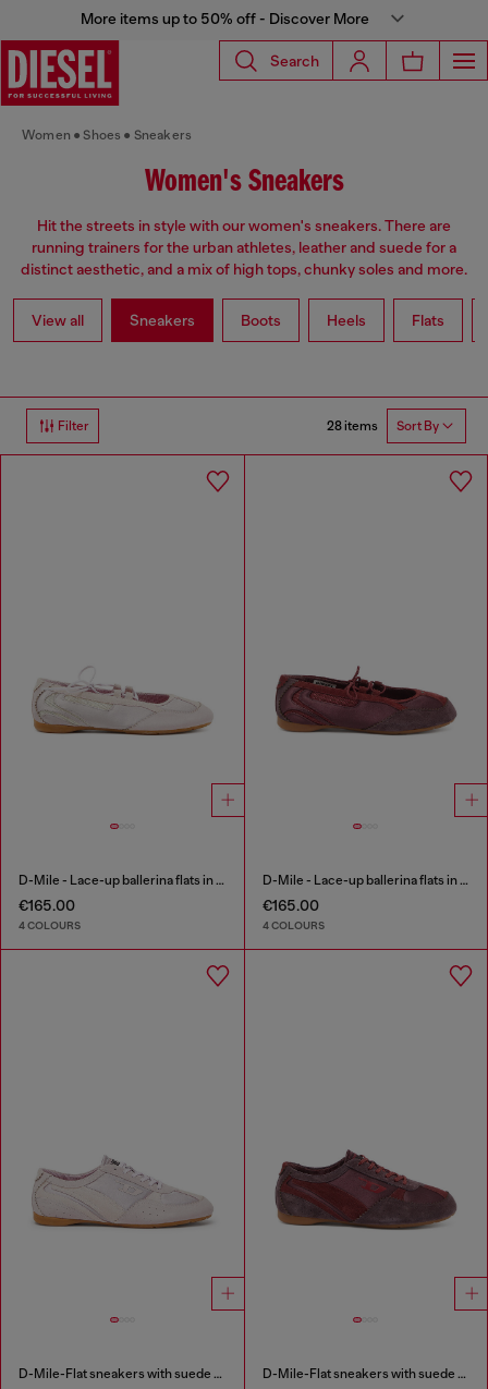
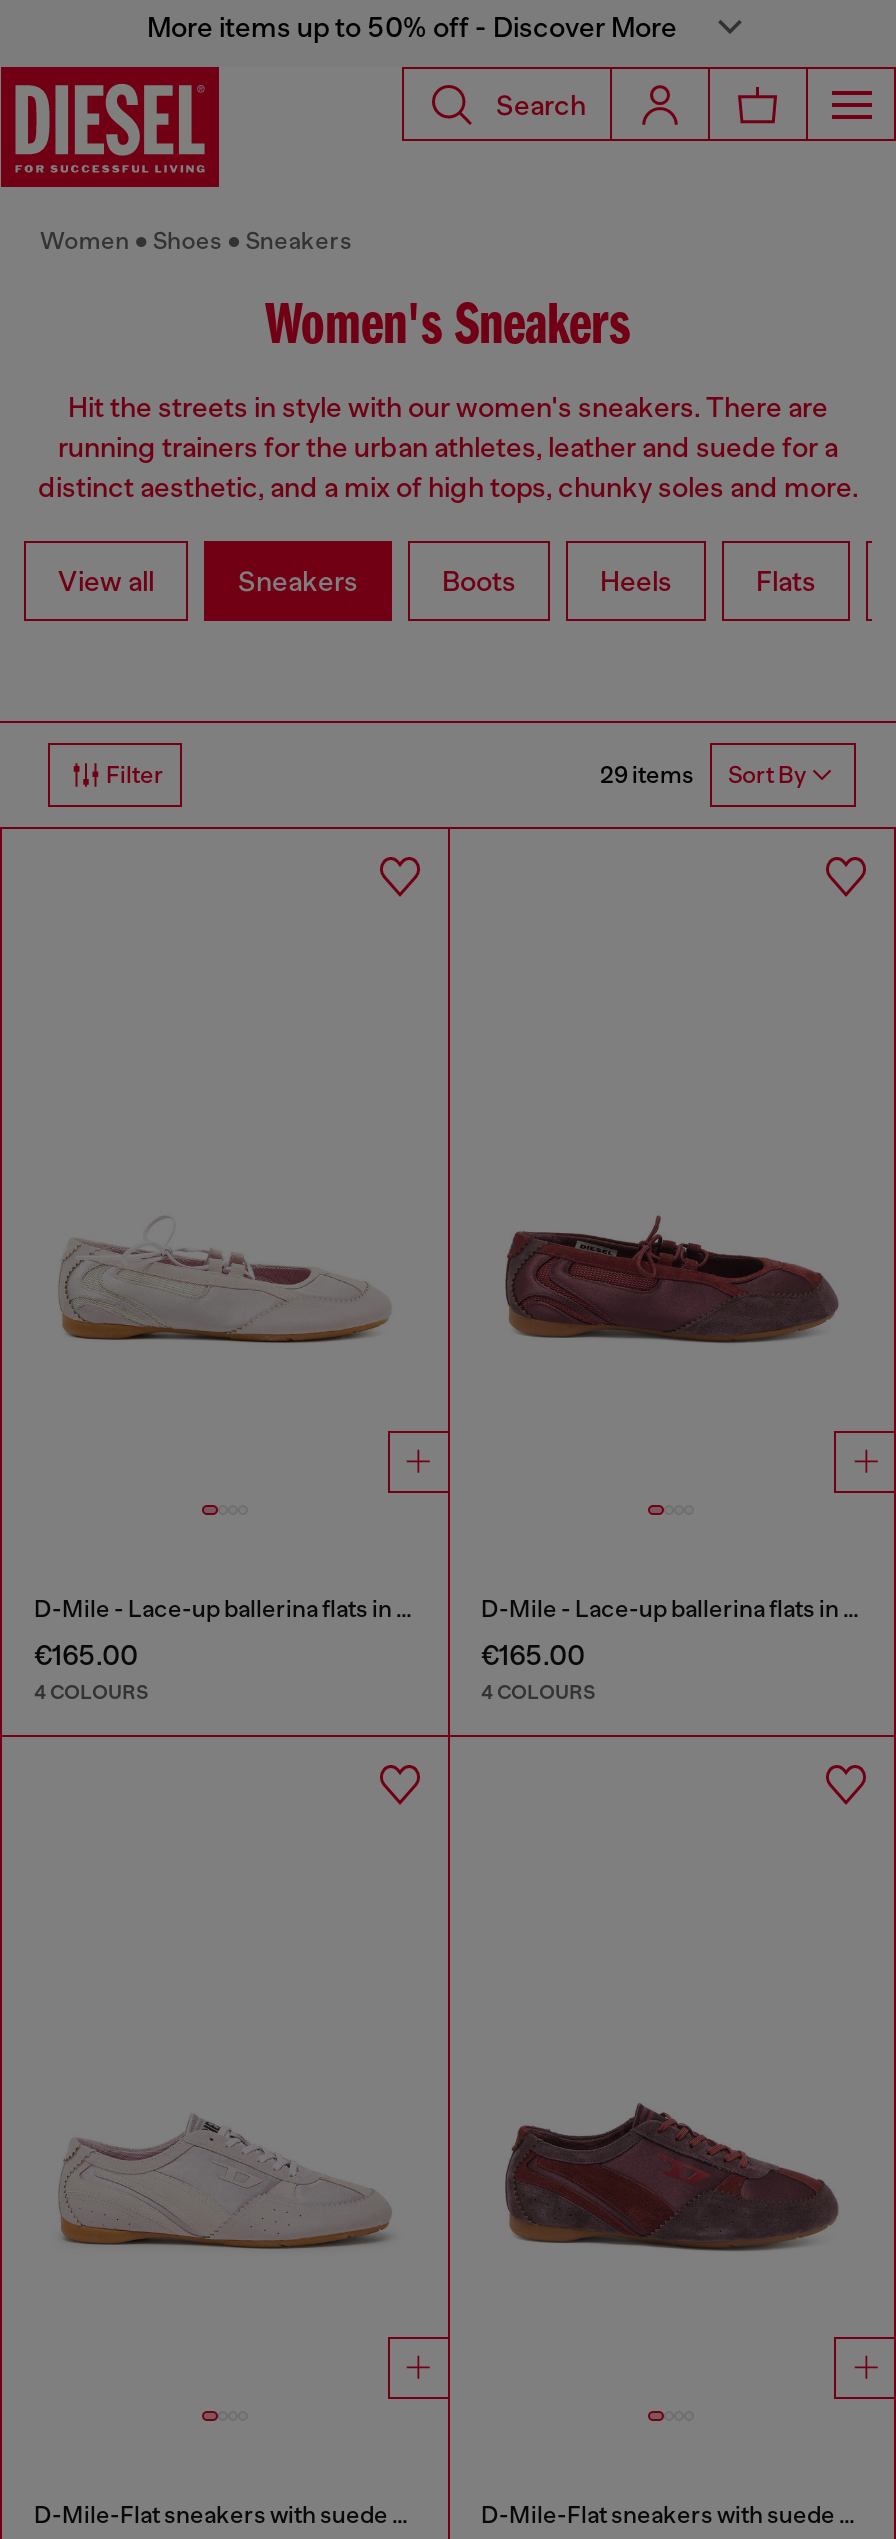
[327,418,439,434] 28 items Sort By -> [600,761,806,790] 29 items Sort By

